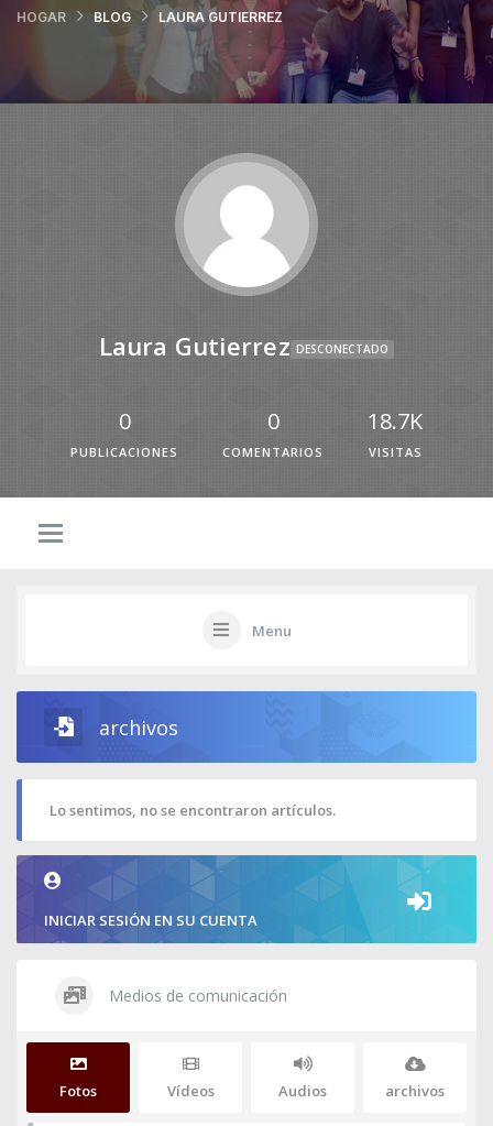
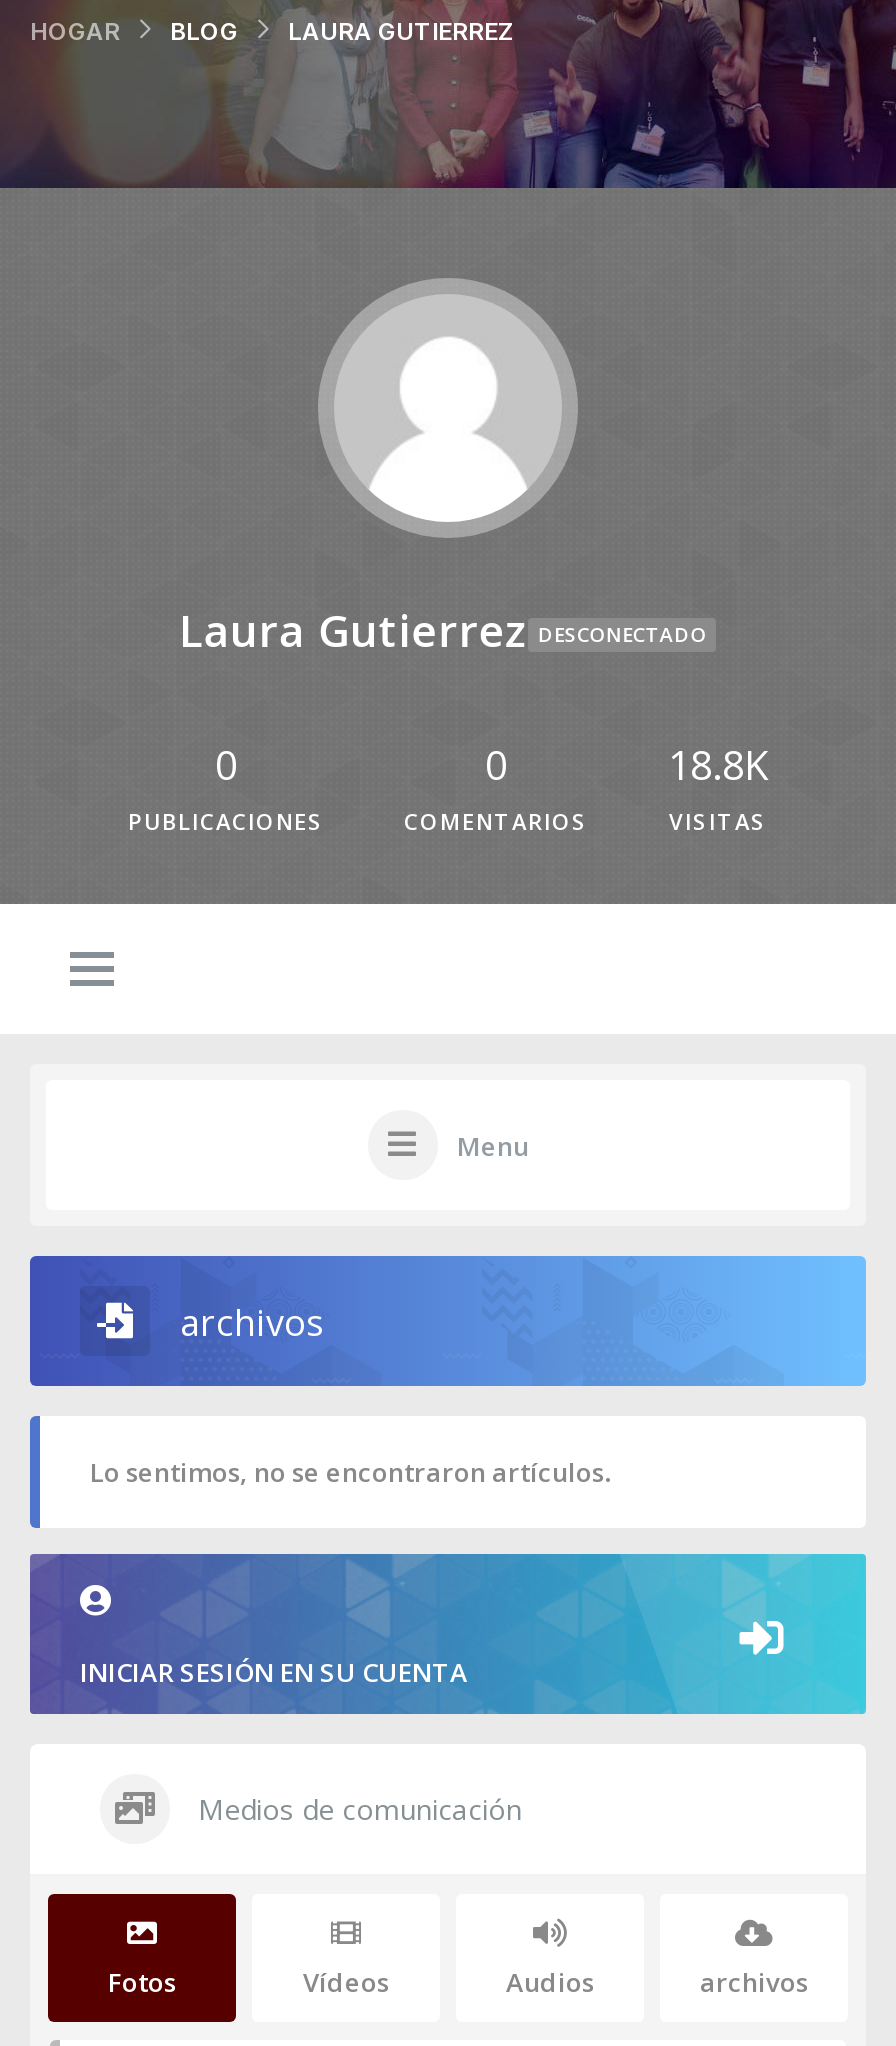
[368,406,423,436] 18.7K -> [668,738,768,792] 18.8K

